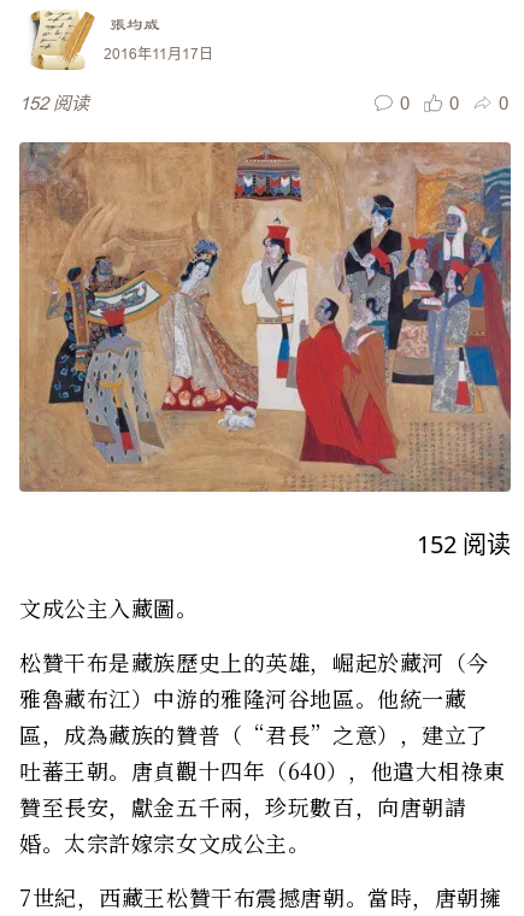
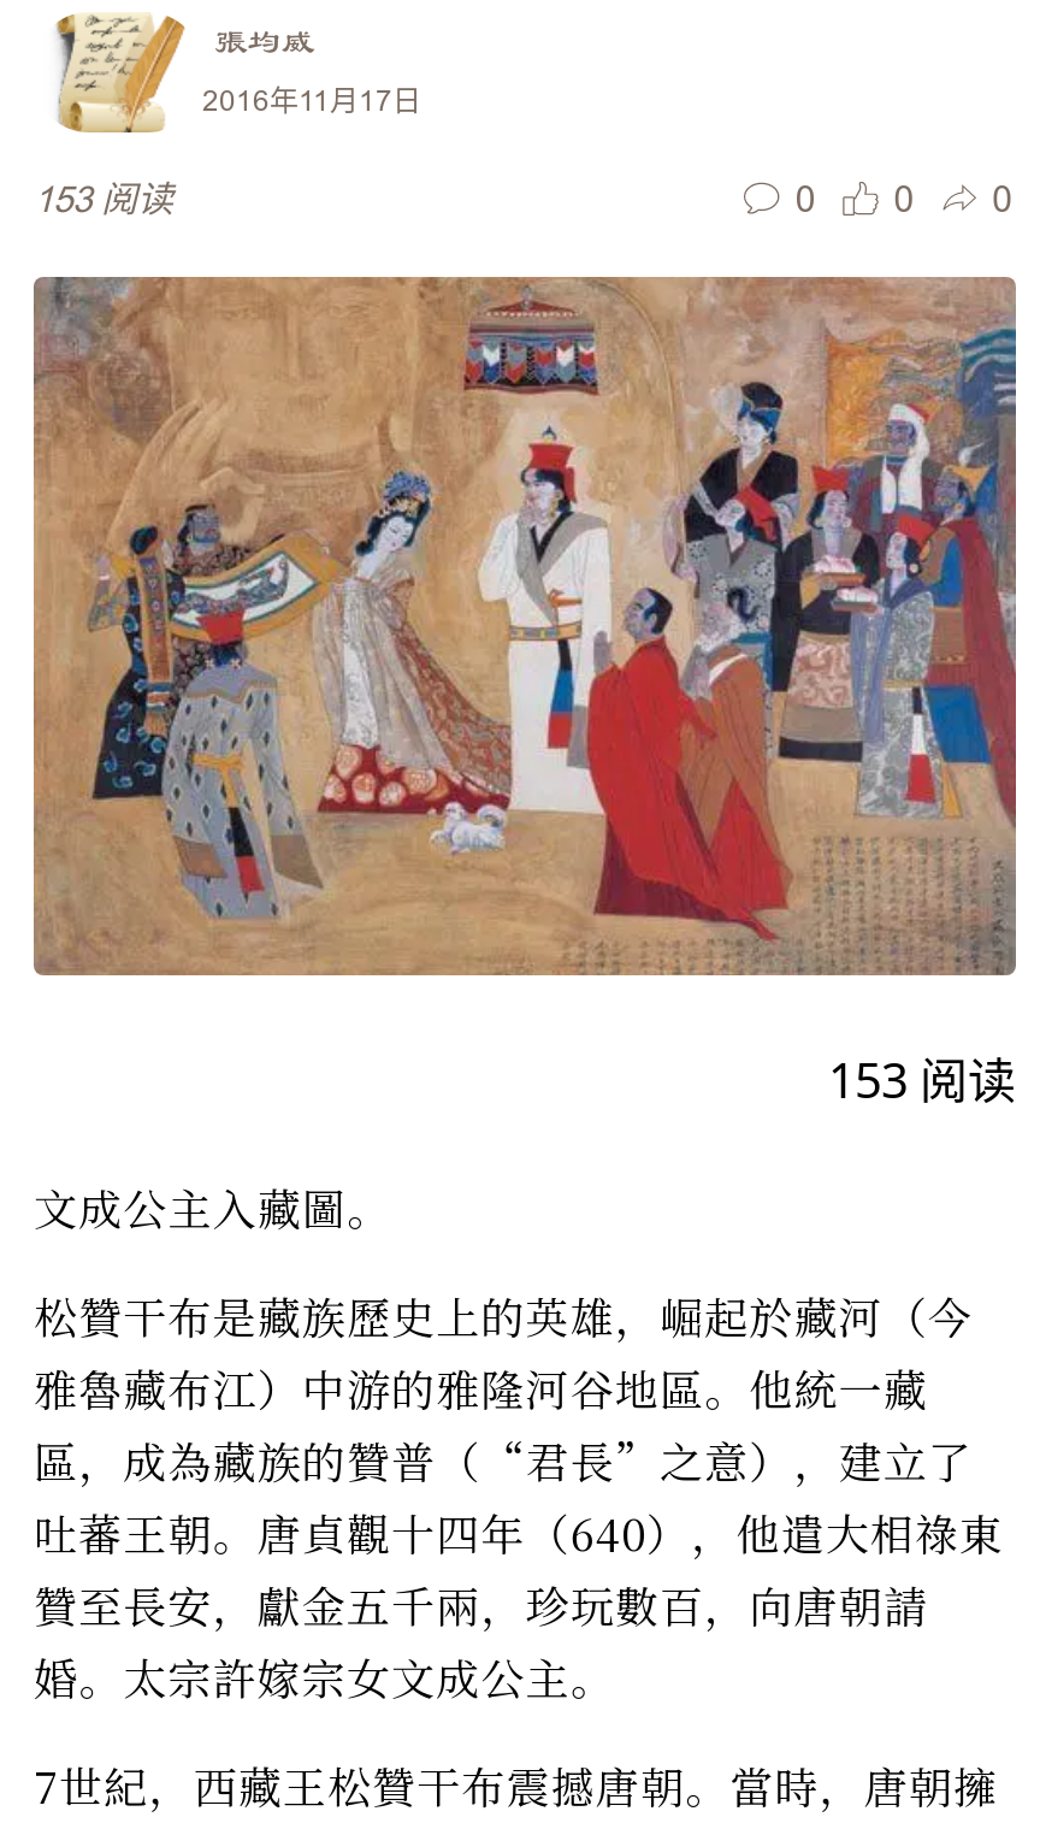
[19,90,89,116] 152 阅读 -> [34,173,173,224] 153 阅读
[417,528,511,560] 152 阅读 -> [828,1047,1016,1112] 153 阅读

